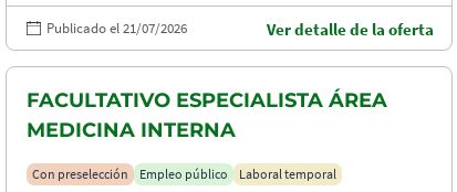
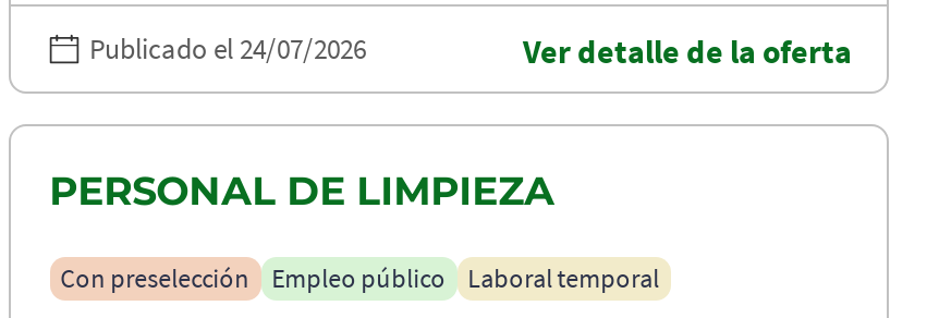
[46,18,187,37] Publicado el 21/07/2026 -> [89,30,366,67] Publicado el 24/07/2026
[26,88,387,143] FACULTATIVO ESPECIALISTA ÁREA | MEDICINA INTERNA -> [49,168,555,216] PERSONAL DE LIMPIEZA

